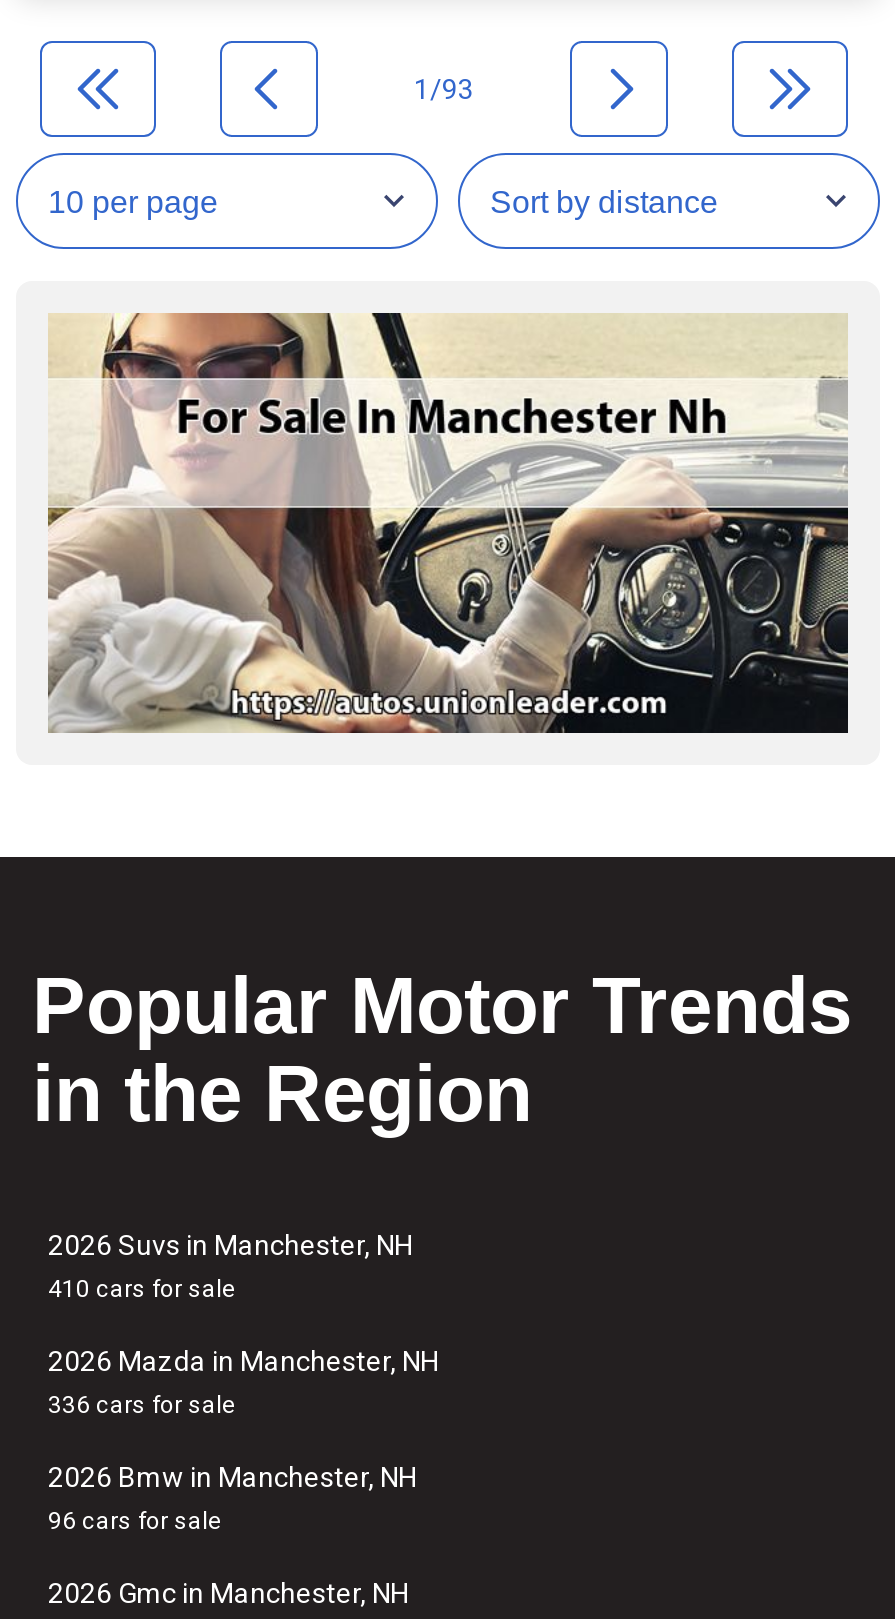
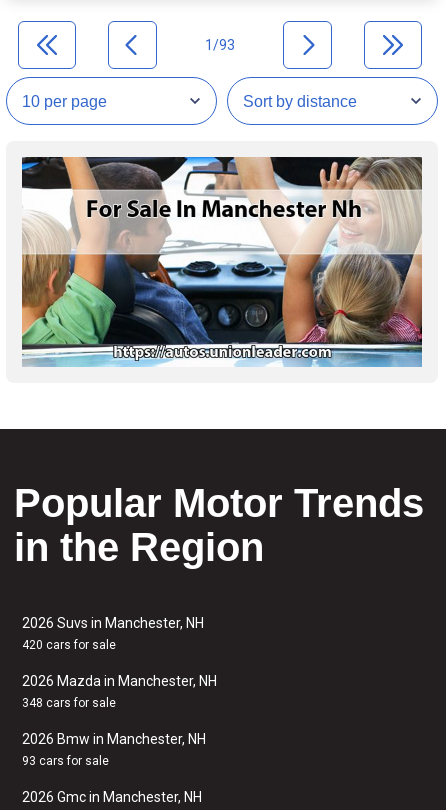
[48,311,850,735] [image] -> [21,156,423,368] [image]
[48,1275,236,1303] 410 cars for sale -> [22,638,116,652] 420 cars for sale
[48,1391,236,1419] 336 cars for sale -> [22,696,116,710] 348 cars for sale
[48,1507,222,1535] 96 cars for sale -> [22,754,109,768] 93 cars for sale

